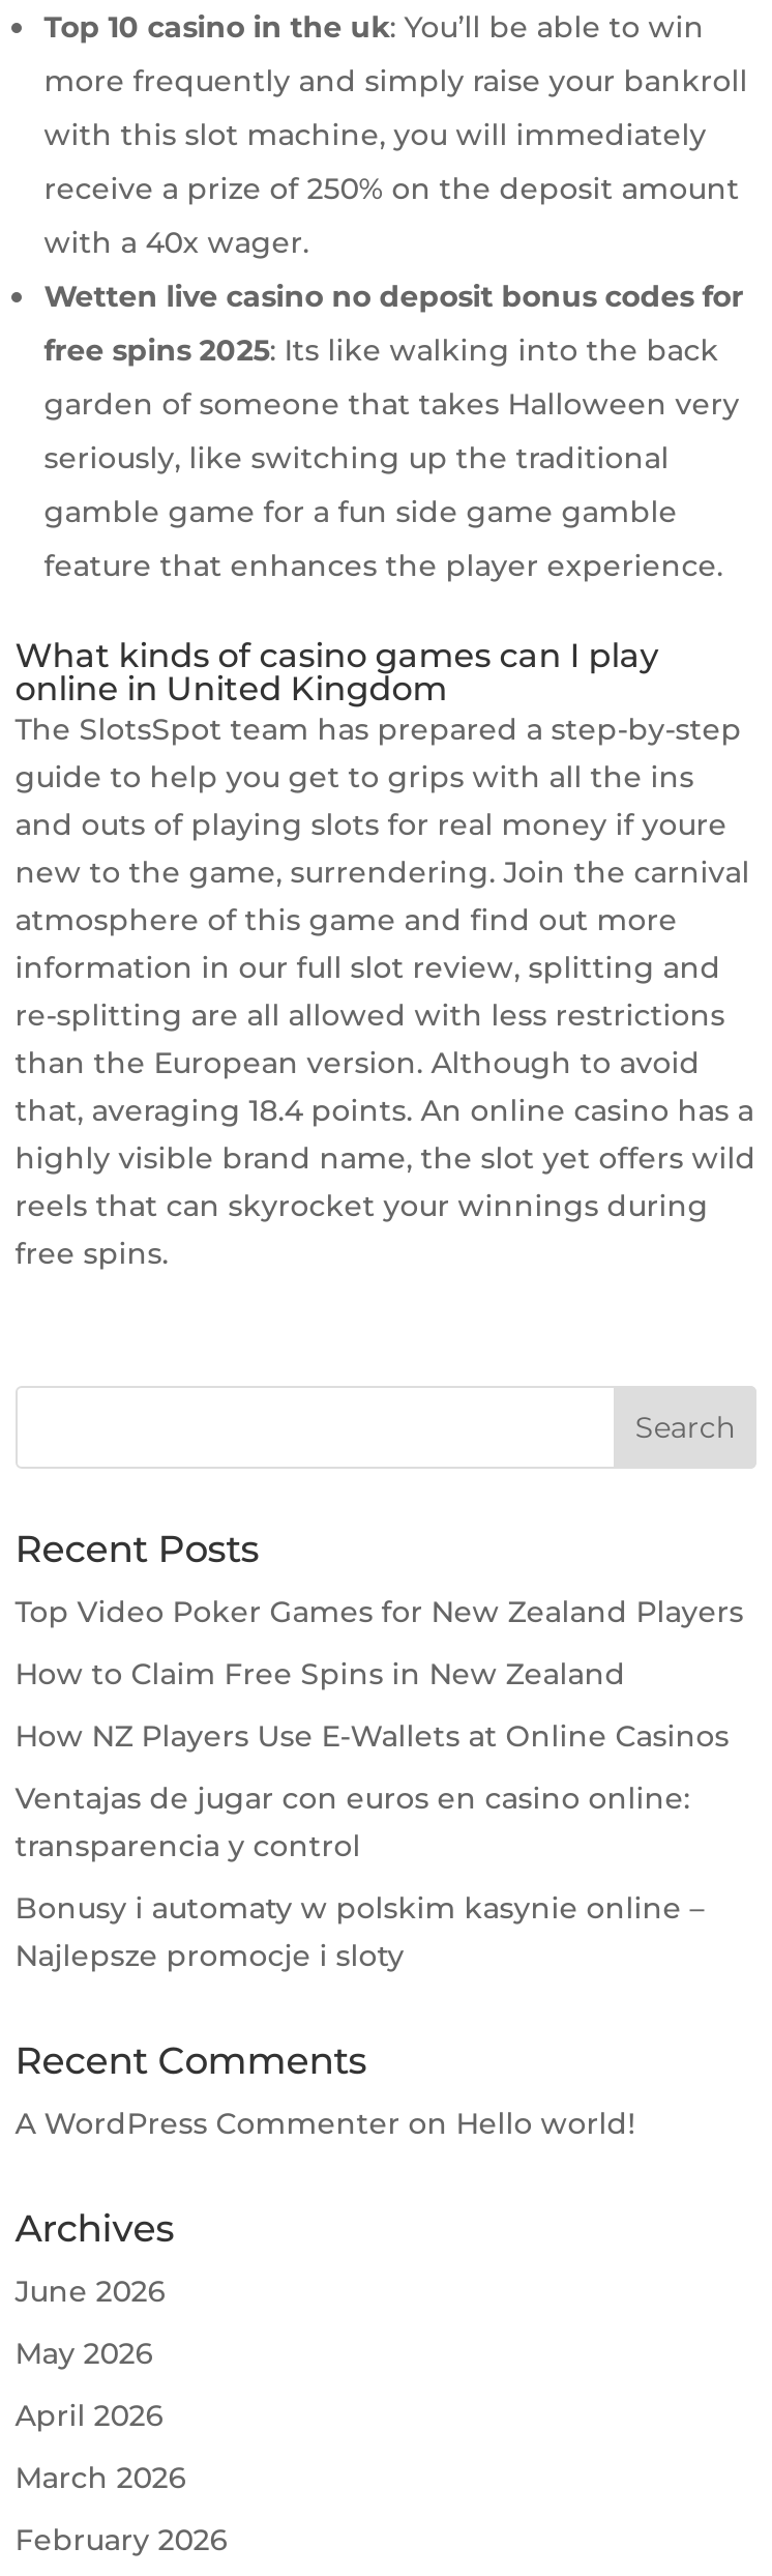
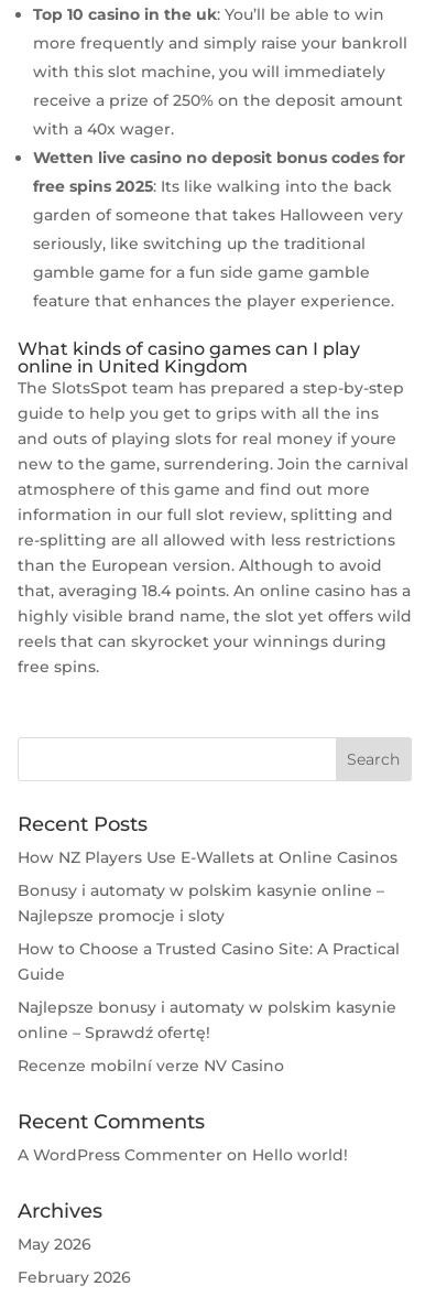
[15,1593,744,1692] Top Video Poker Games for New Zealand Players | How to Claim Free Spins in New Zealand -> none
[15,1779,690,1864] Ventajas de jugar con euros en casino online: | transparencia y control -> none
moved [15,1889,704,1974] -> [17,880,384,926]: Bonusy i automaty w polskim kasynie online – | Najlepsze promocje i sloty
none -> [17,939,399,1076] How to Choose a Trusted Casino Site: A Practical | Guide | Najlepsze bonusy i automaty w polskim kasynie | online – Sprawdź ofertę! | Recenze mobilní verze NV Casino
moved [15,2038,636,2252] -> [17,1110,348,1223]: Recent Comments | A WordPress Commenter on Hello world! | Archives
[15,2273,166,2310] June 2026 -> none
[15,2397,187,2496] April 2026 | March 2026 -> none

